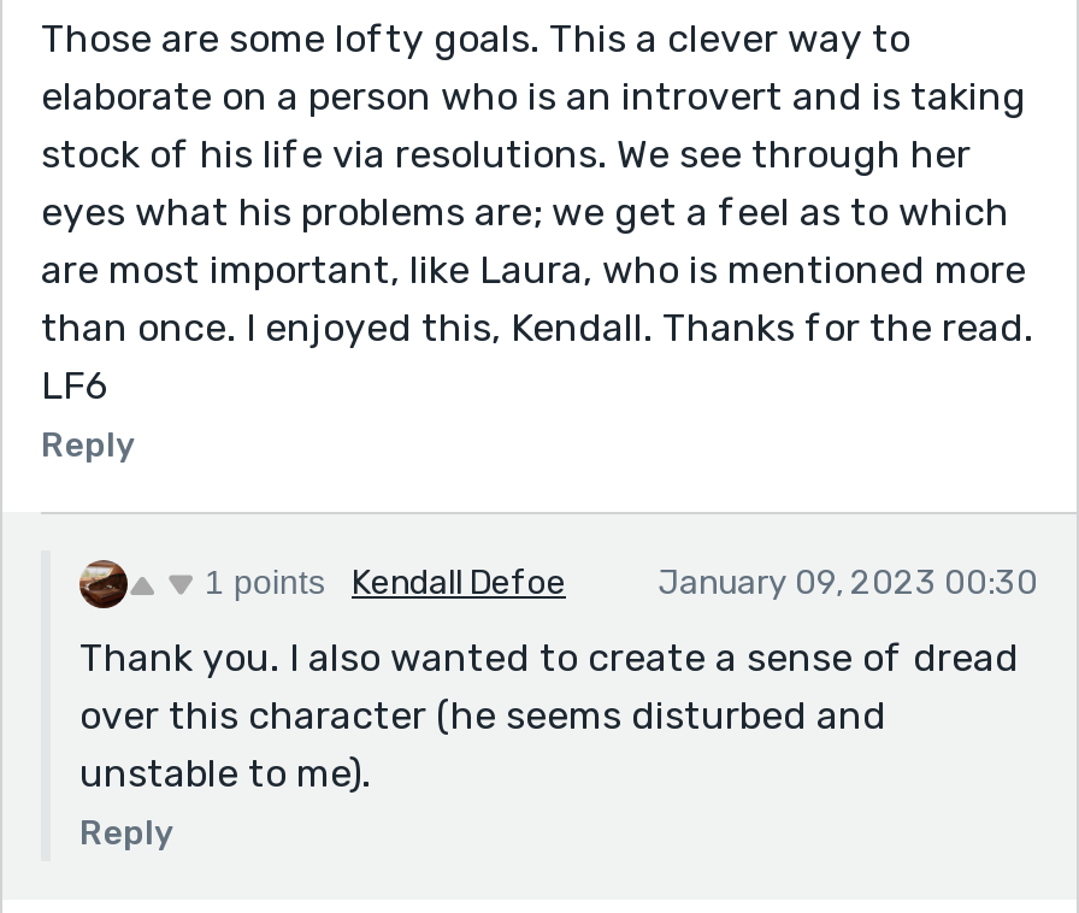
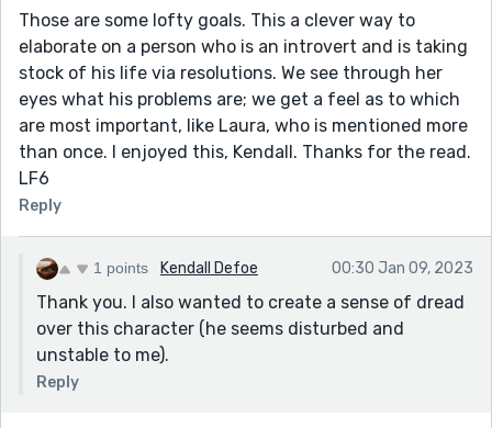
[658,562,1038,603] January 09, 2023 00:30 -> [332,259,473,277] 00:30 Jan 09, 2023

